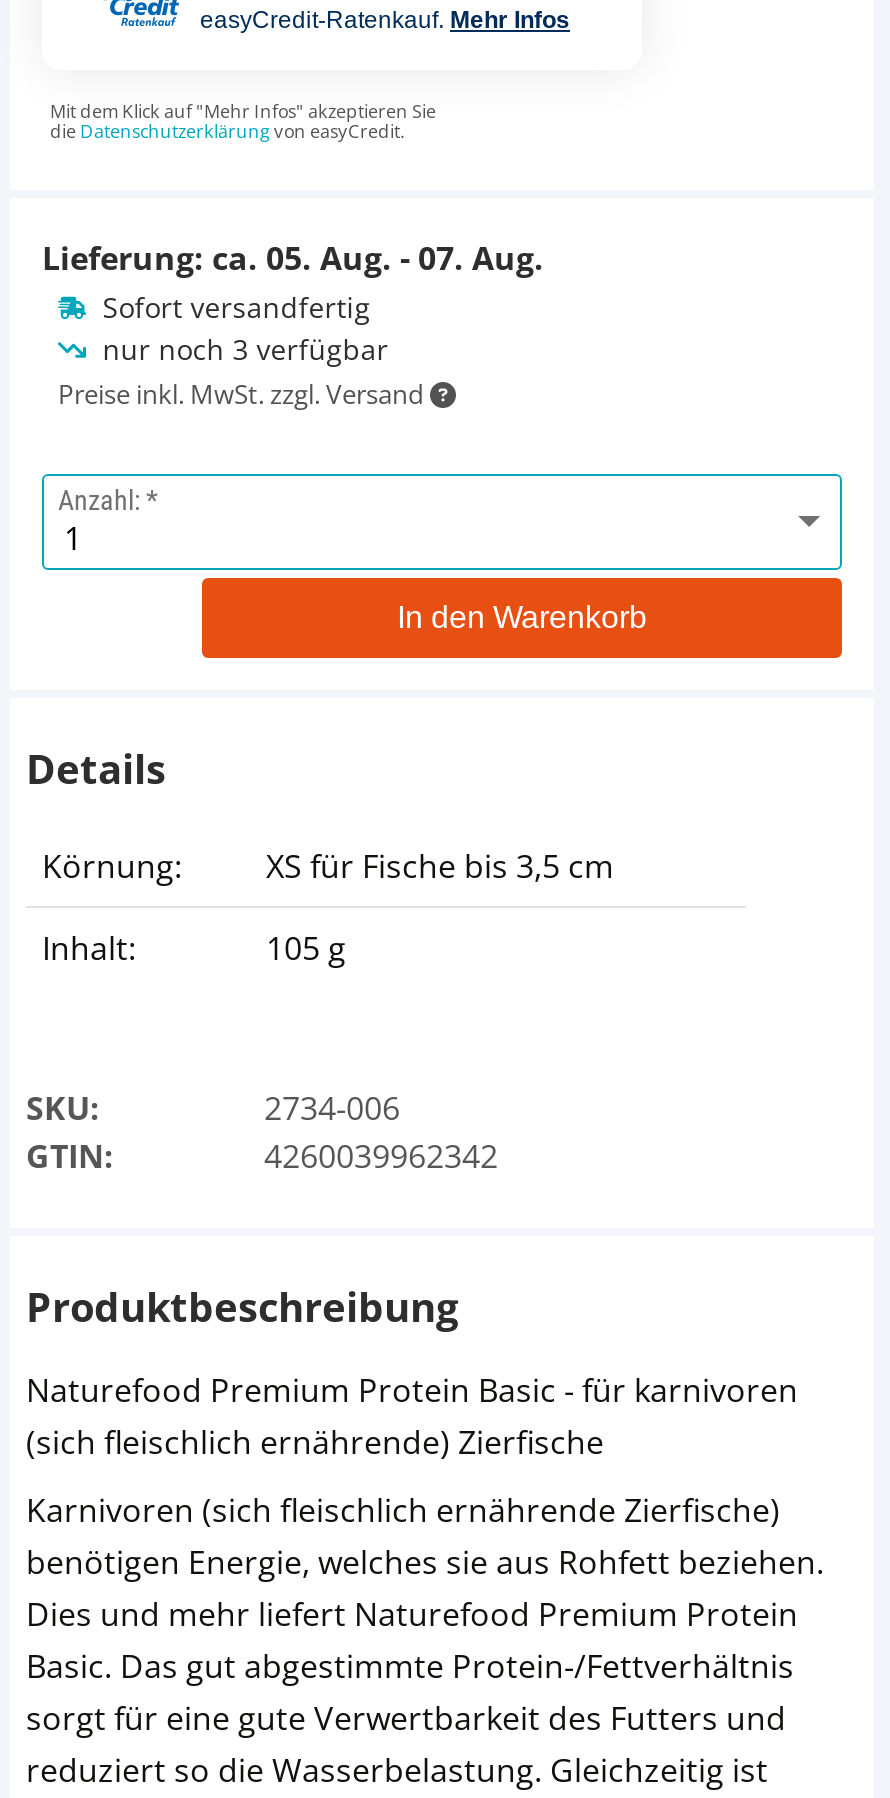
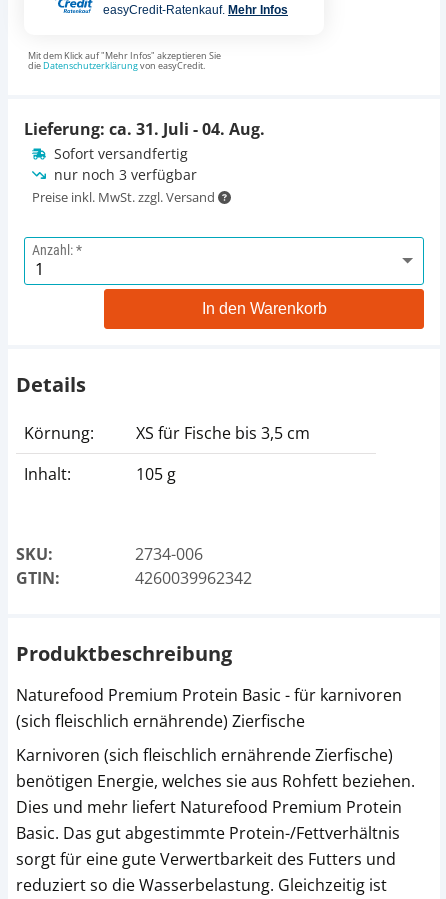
[42,236,544,280] Lieferung: ca. 05. Aug. - 07. Aug. -> [24,118,265,140] Lieferung: ca. 31. Juli - 04. Aug.

